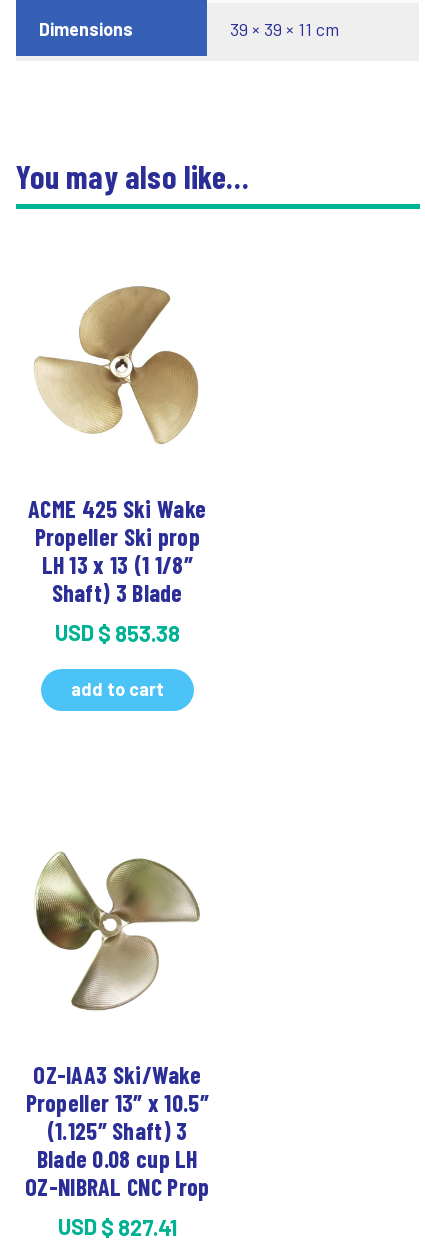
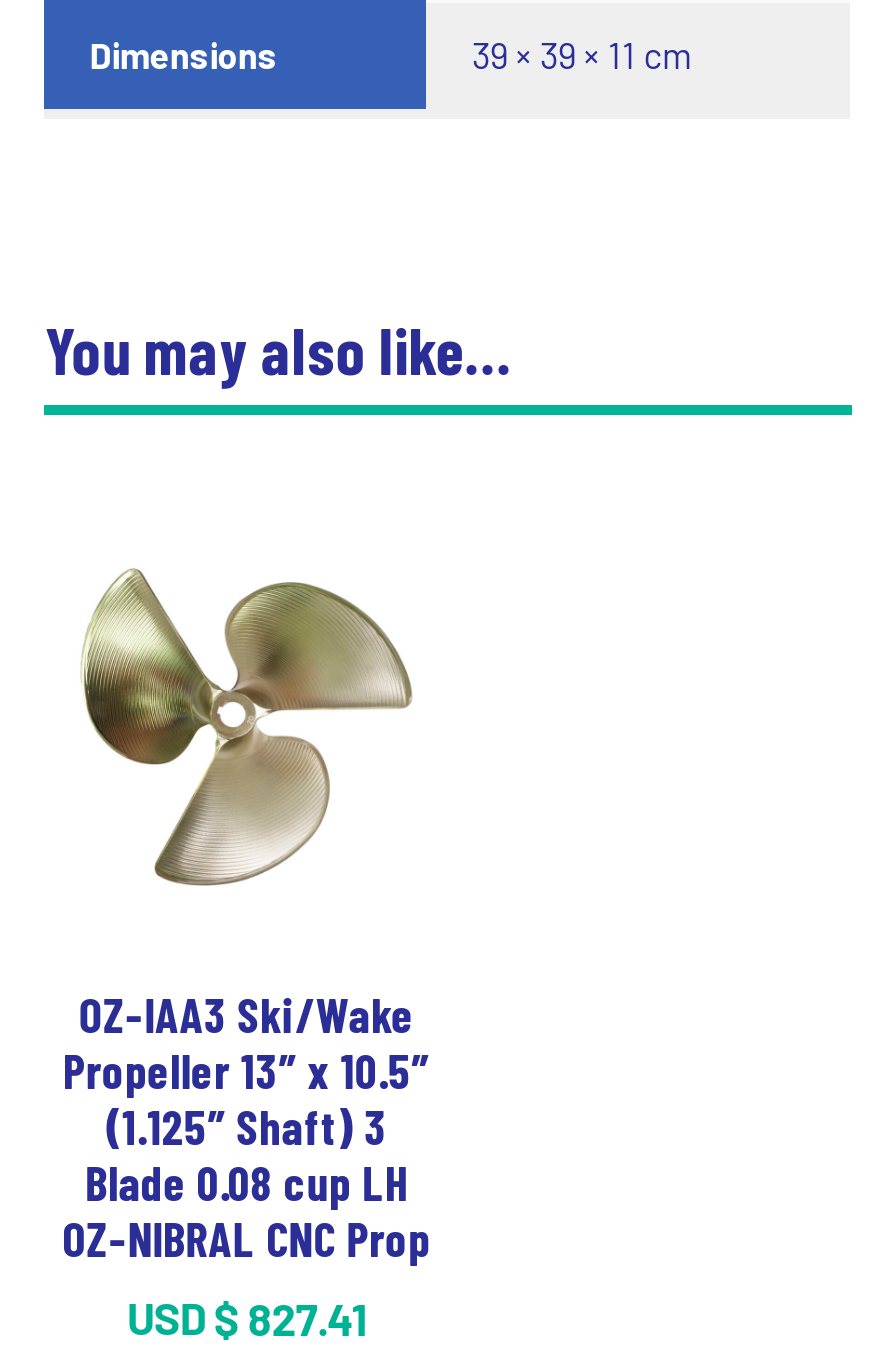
[34,285,200,445] [image] -> none
[28,494,206,700] ACME 425 Ski Wake | Propeller Ski prop | LH 13 x 13 (1 1/8″ | Shaft) 3 Blade | USD $853.38 | add to cart -> none

